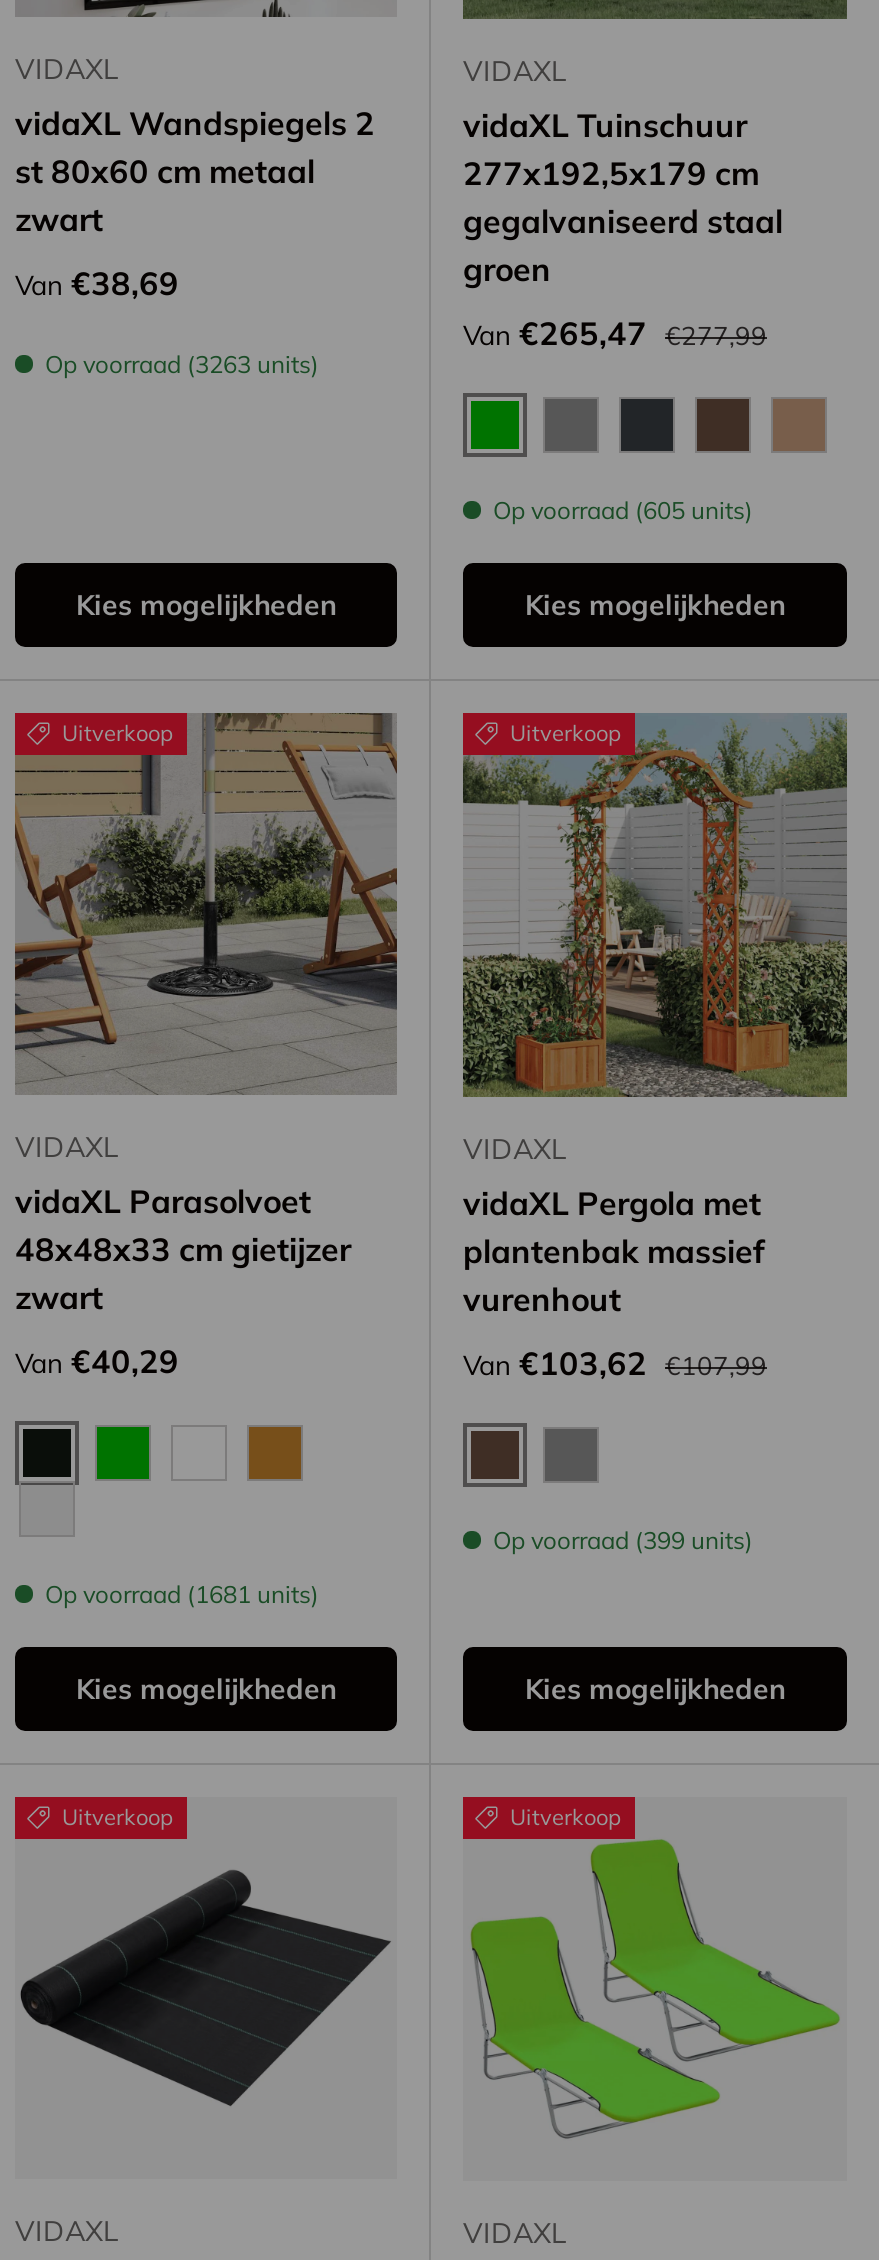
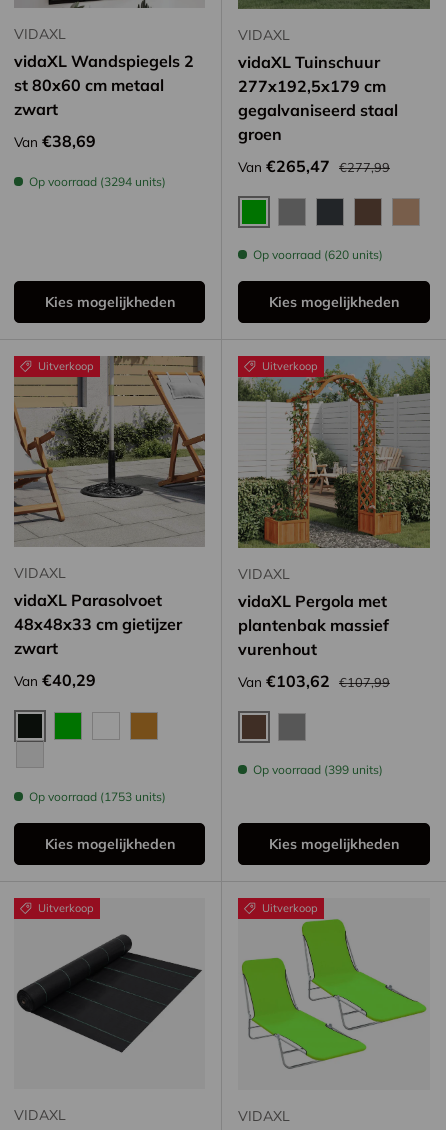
[45,349,319,379] Op voorraad (3263 units) -> [29,174,166,189] Op voorraad (3294 units)
[493,495,753,525] Op voorraad (605 units) -> [253,247,383,262] Op voorraad (620 units)
[45,1579,319,1609] Op voorraad (1681 units) -> [29,789,166,804] Op voorraad (1753 units)

